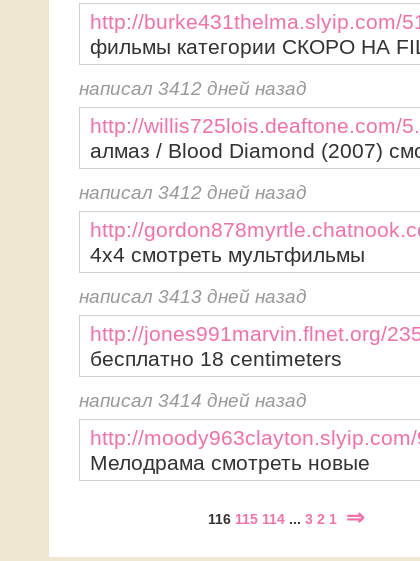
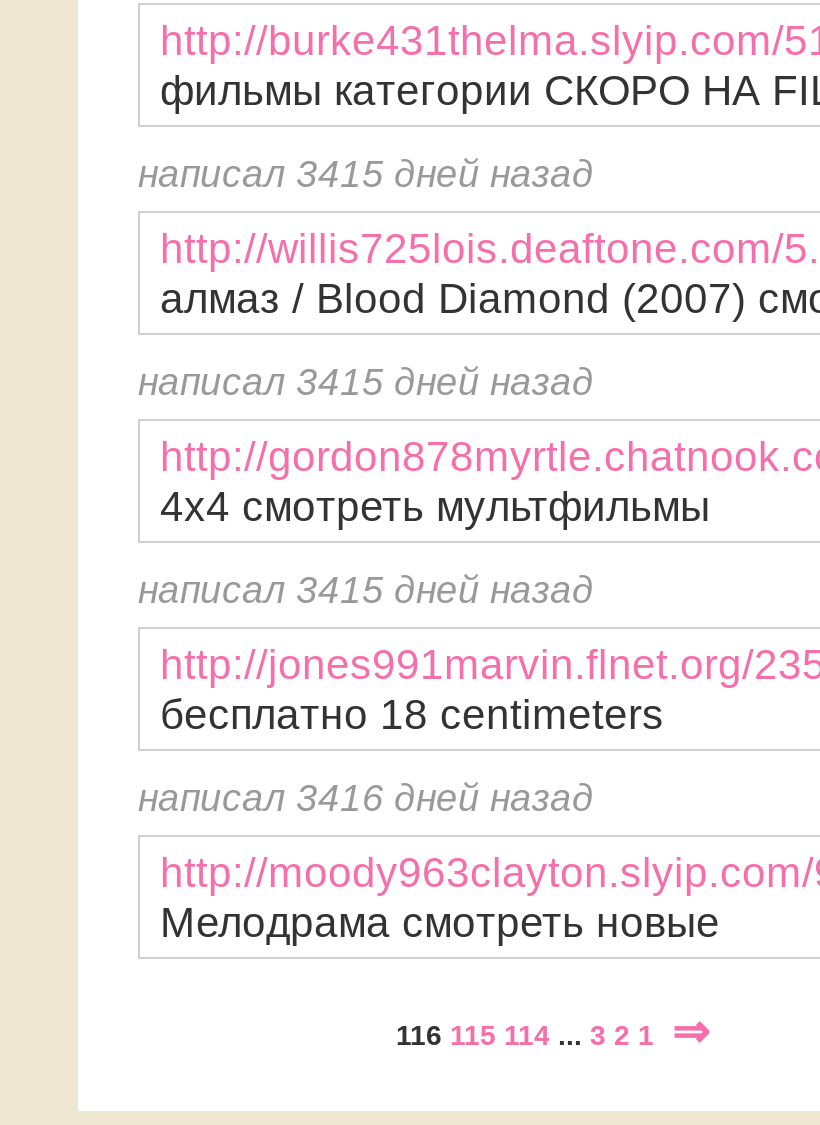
[79,78,307,99] написал 3412 дней назад -> [138,153,594,195] написал 3415 дней назад
[79,182,307,203] написал 3412 дней назад -> [138,361,594,403] написал 3415 дней назад
[79,286,307,307] написал 3413 дней назад -> [138,569,594,611] написал 3415 дней назад
[79,390,307,411] написал 3414 дней назад -> [138,777,594,819] написал 3416 дней назад

